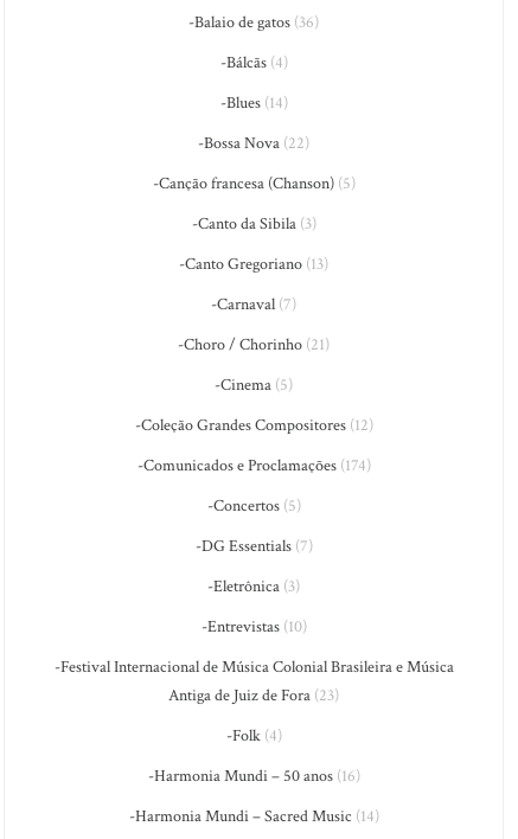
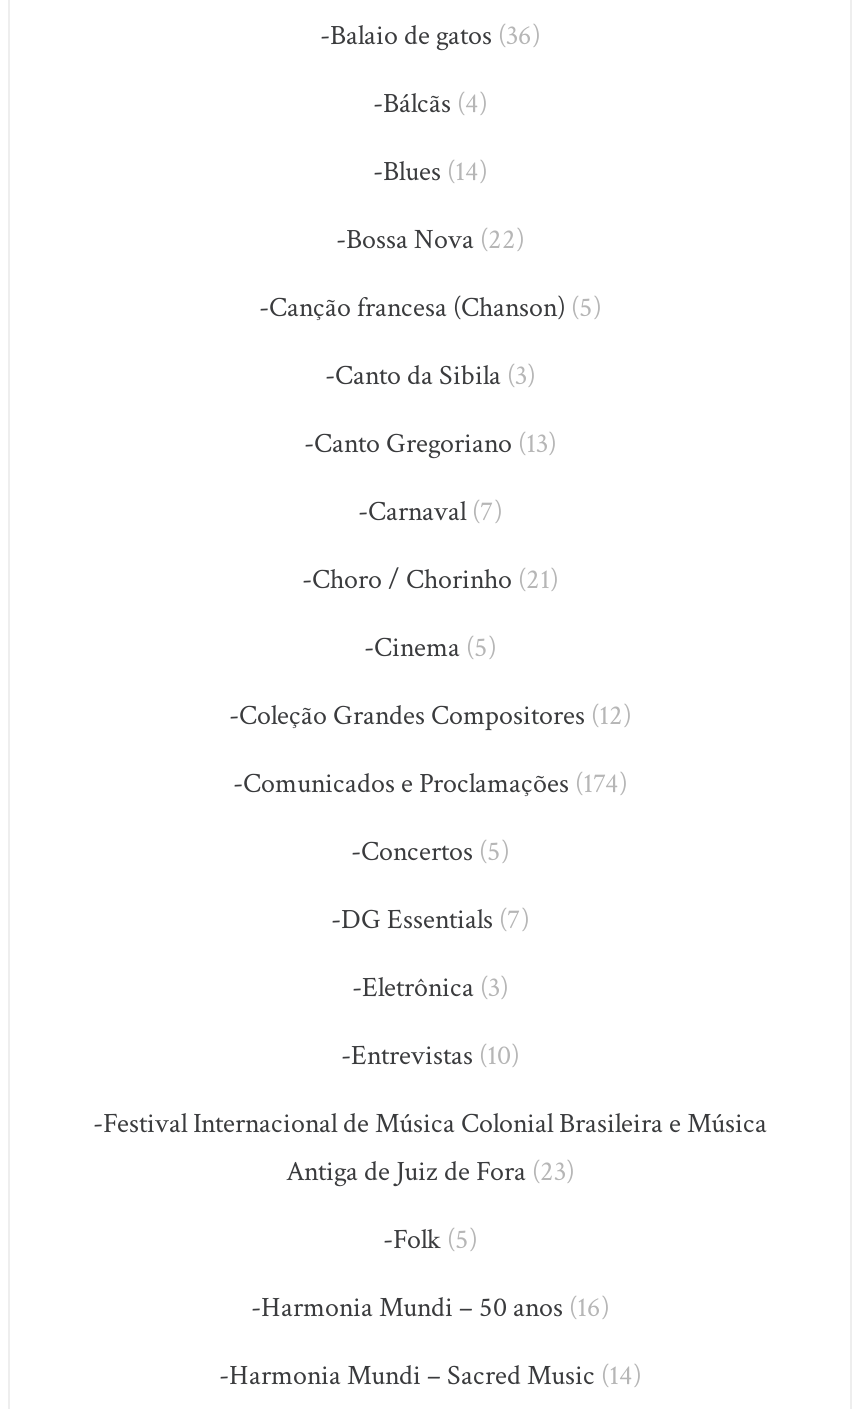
[226,725,282,746] -Folk (4) -> [383,1222,477,1258] -Folk (5)

